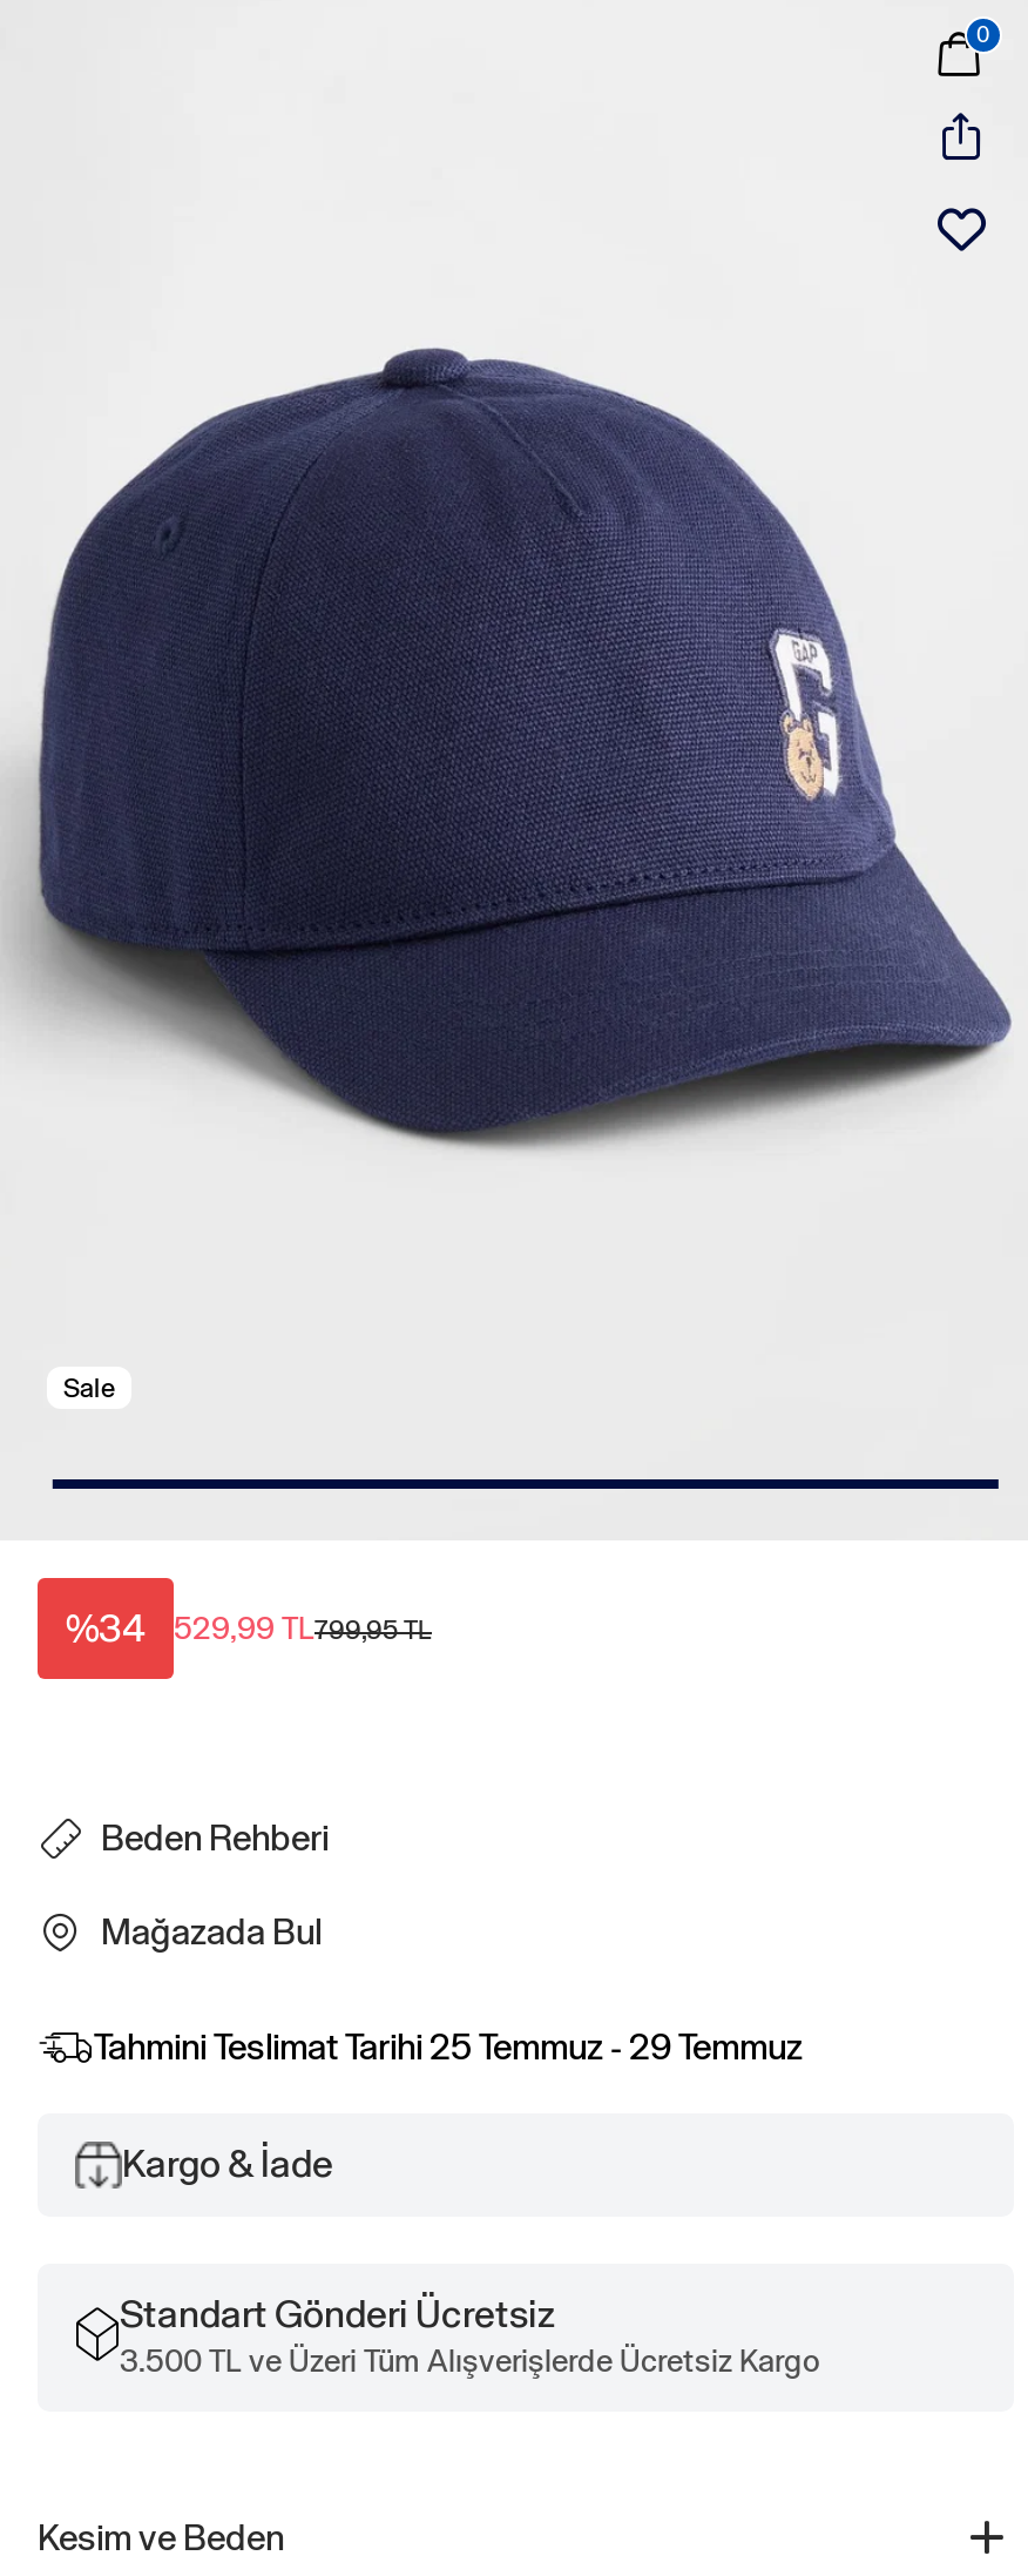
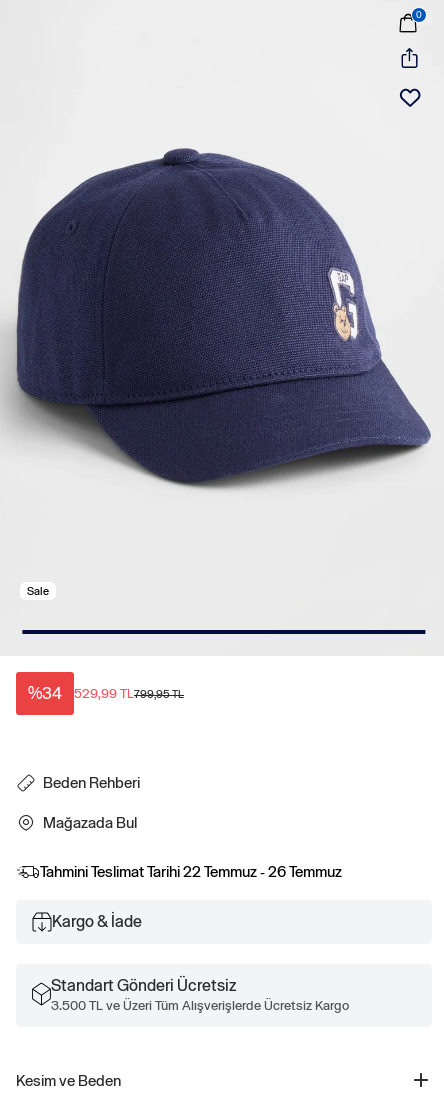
[94,2027,803,2067] Tahmini Teslimat Tarihi 25 Temmuz - 29 Temmuz -> [40,863,342,880] Tahmini Teslimat Tarihi 22 Temmuz - 26 Temmuz

